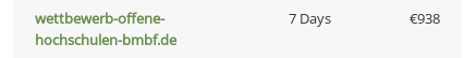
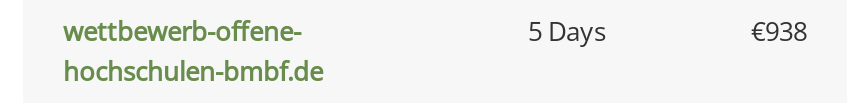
[288,9,331,28] 7 Days -> [528,13,606,49] 5 Days

